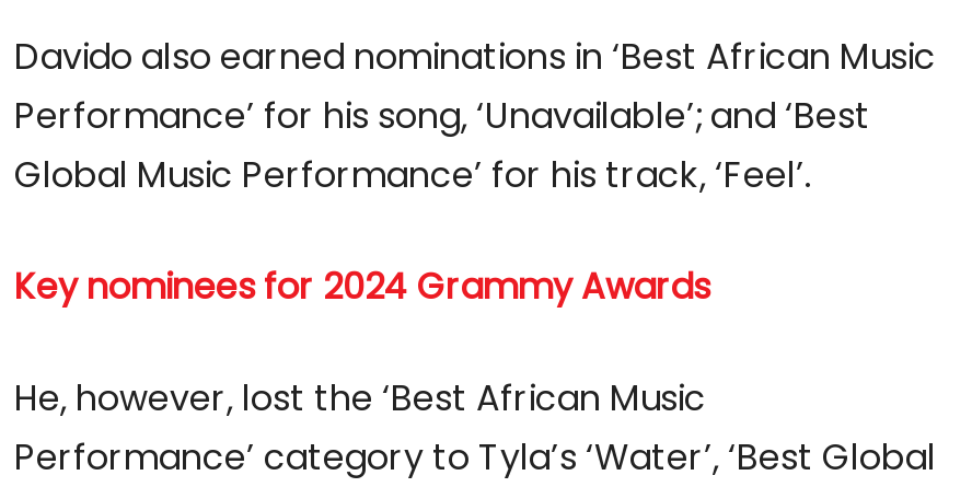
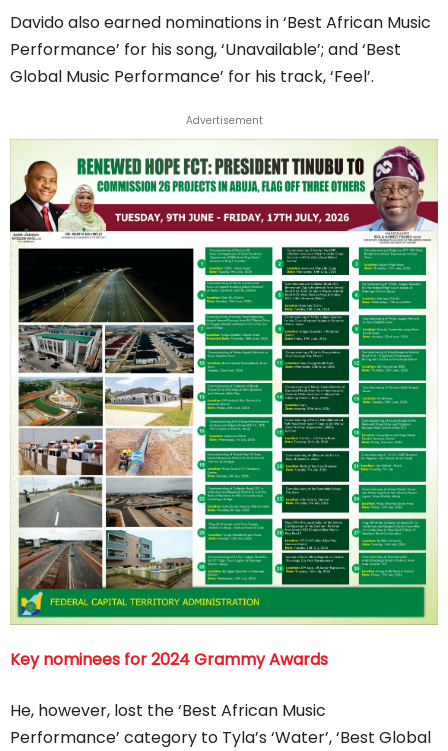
none -> [9,139,439,626] [image]
none -> [185,113,262,128] Advertisement

